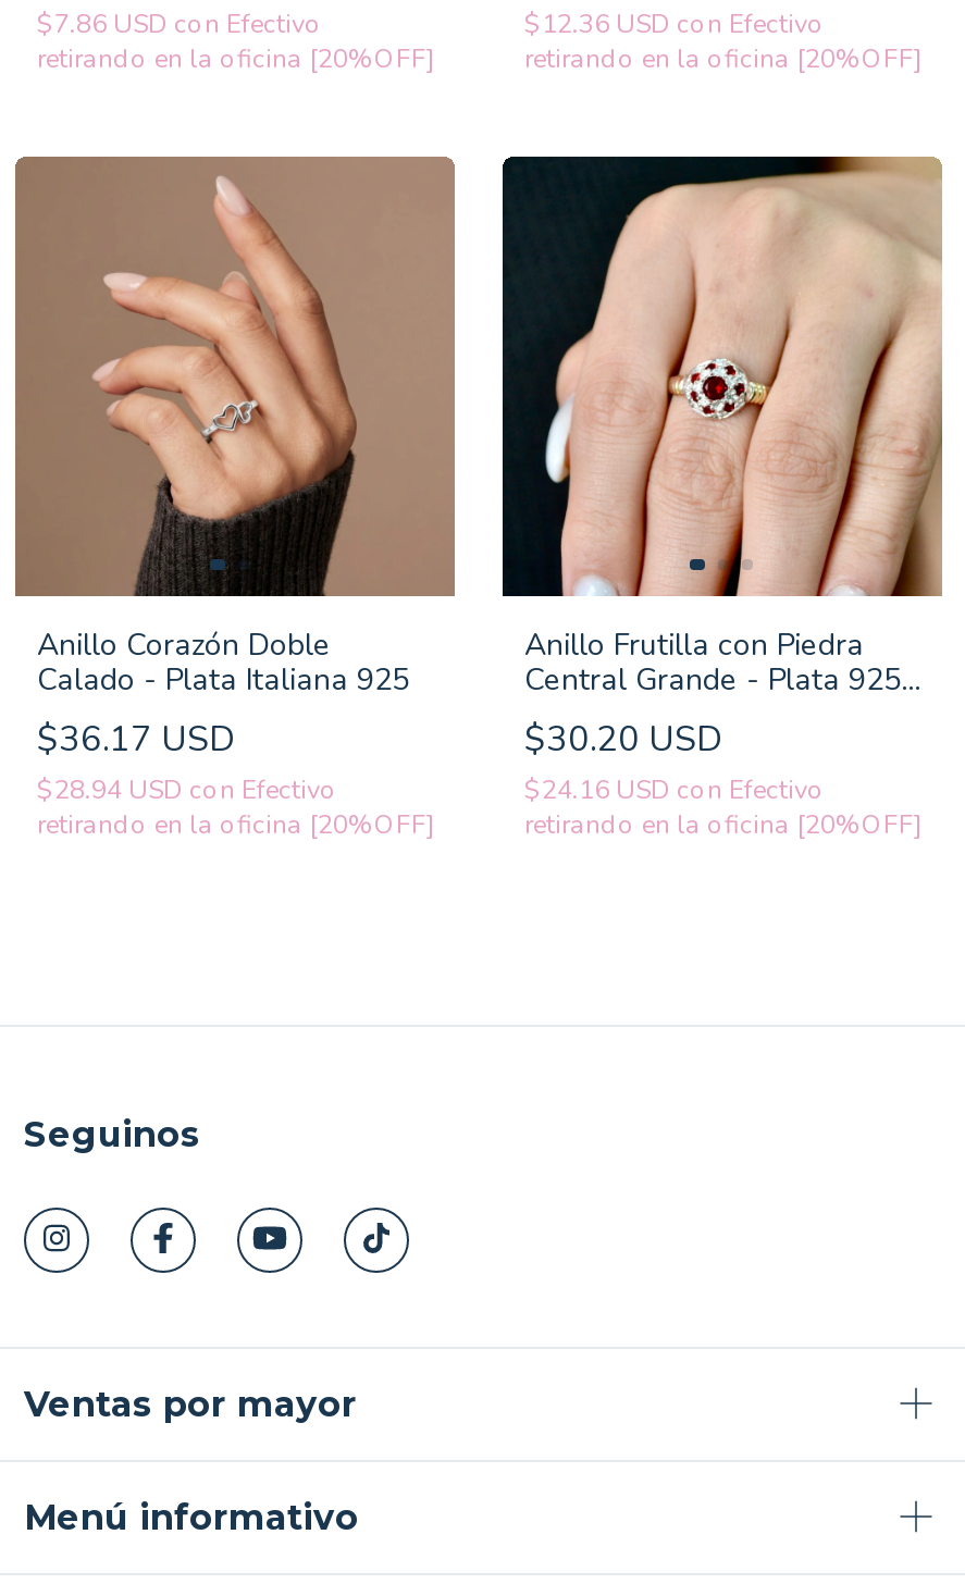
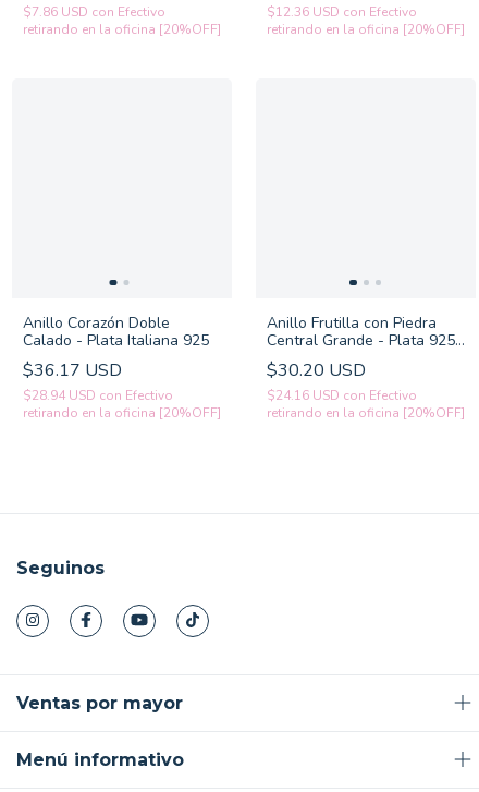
[13,154,457,598] [image] -> none
[500,154,944,598] [image] -> none

